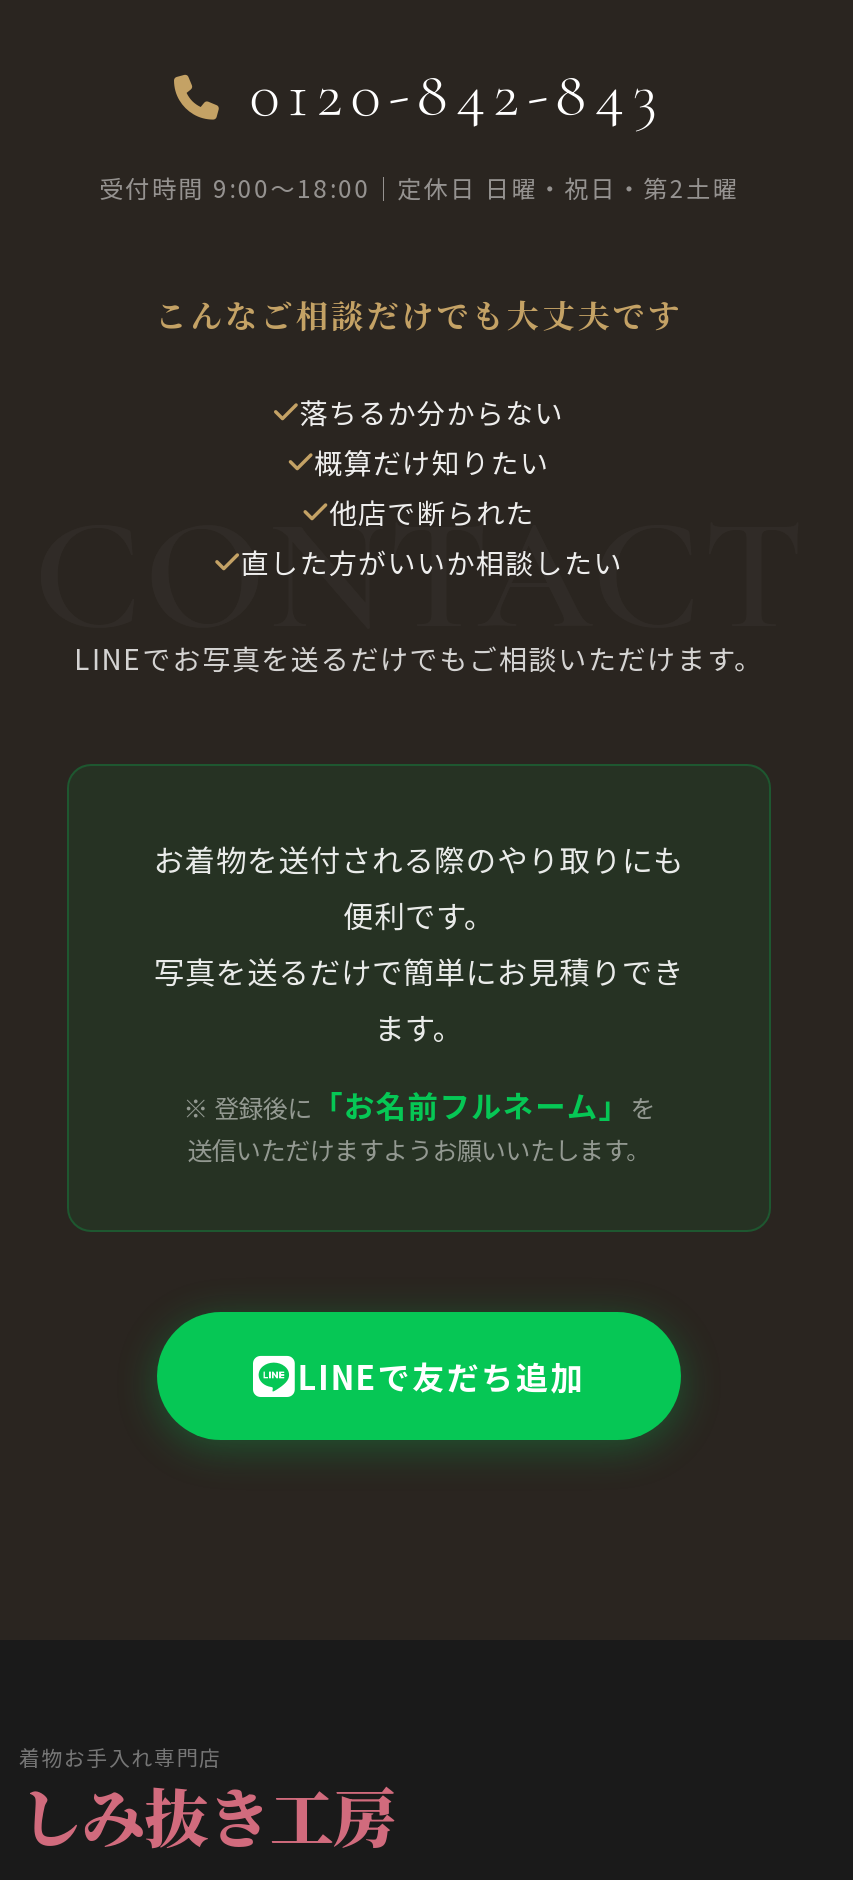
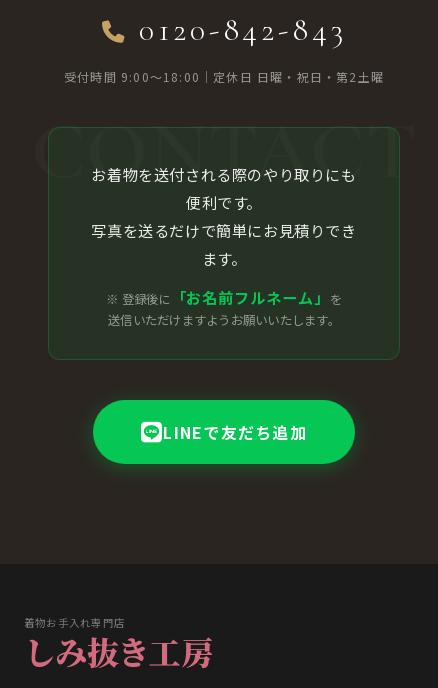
[74,291,764,679] こんなご相談だけでも大丈夫です | 落ちるか分からない | 概算だけ知りたい | 他店で断られた | 直した方がいいか相談したい | LINEでお写真を送るだけでもご相談いただけます。 -> none

